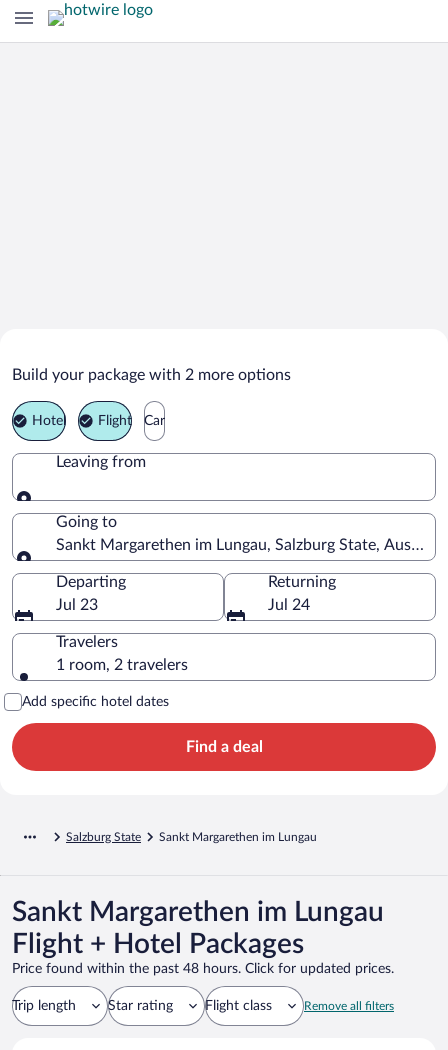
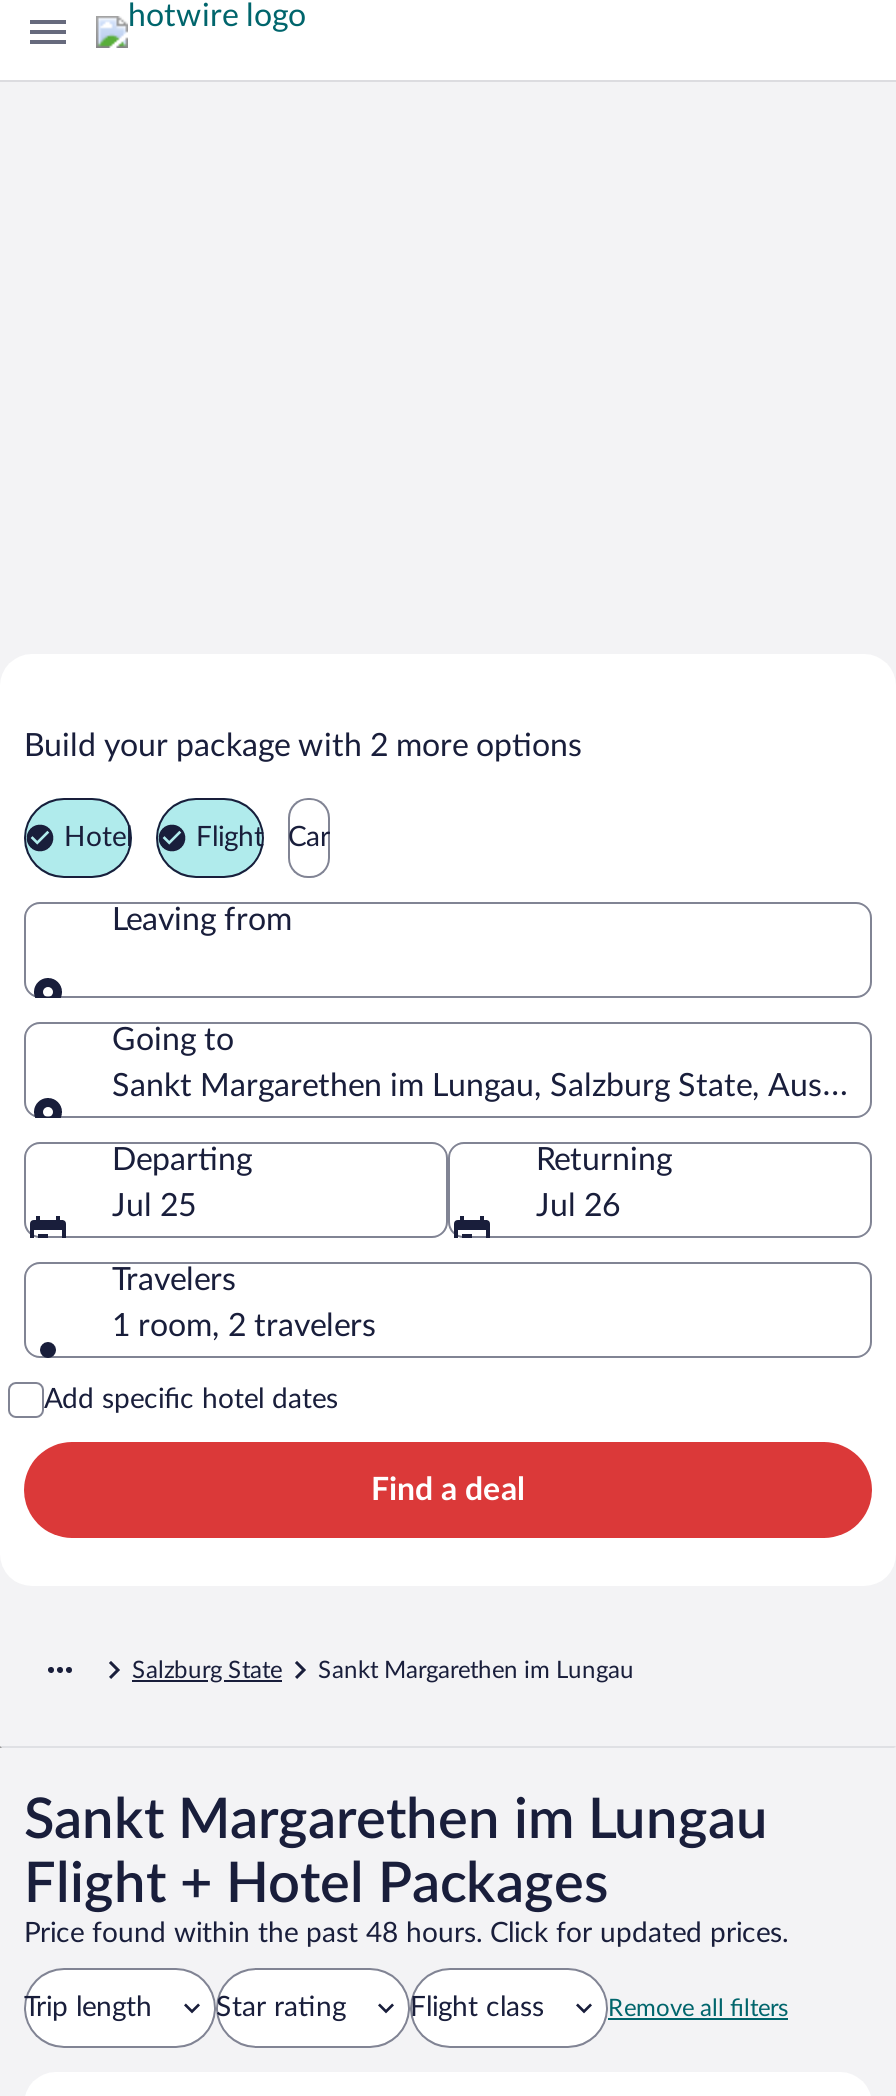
[56,597,98,613] Jul 23 -> [112,1189,196,1221] Jul 25
[268,597,310,613] Jul 24 -> [536,1189,620,1221] Jul 26

